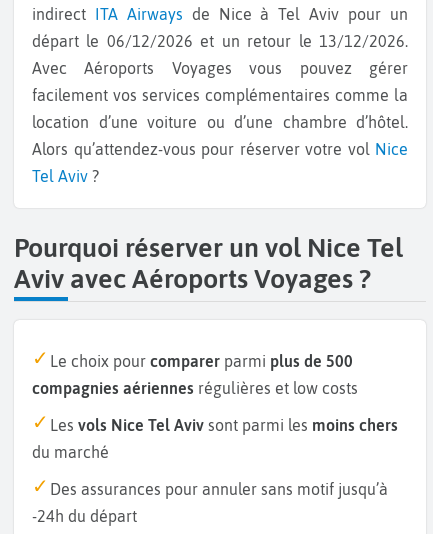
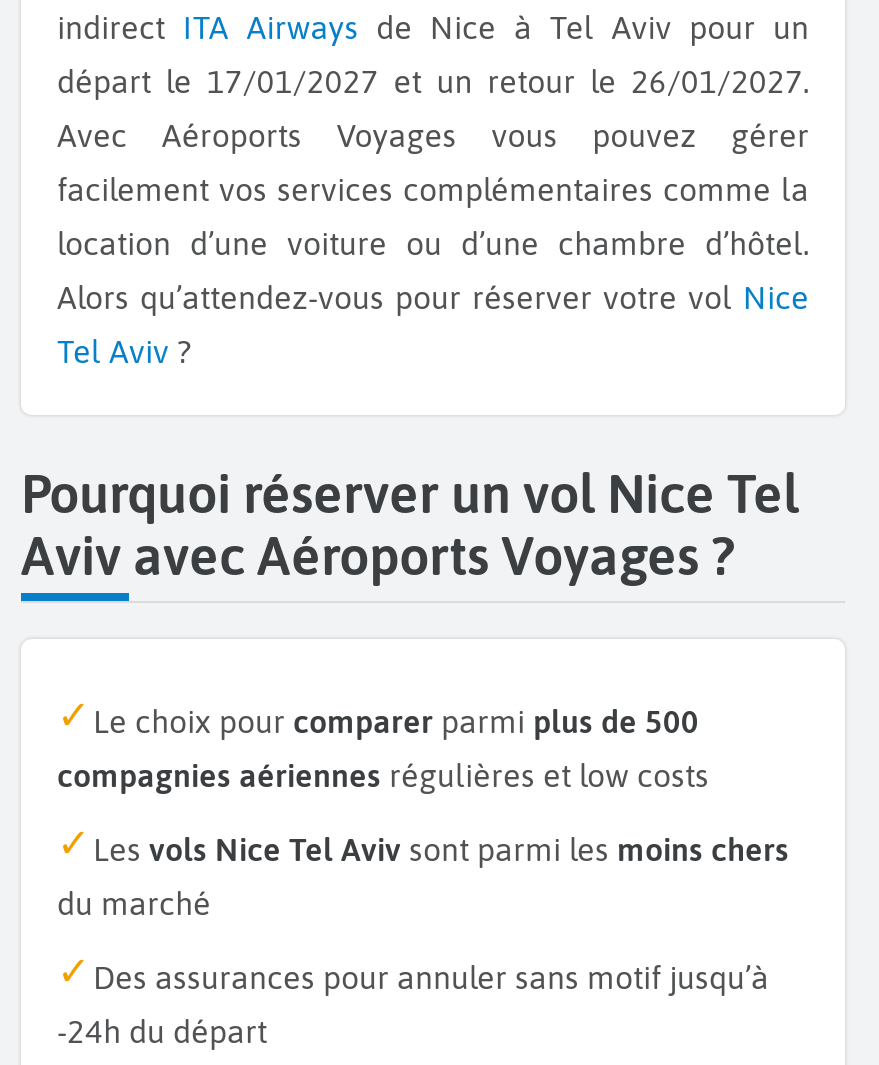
[32,32,408,50] départ le 06/12/2026 et un retour le 13/12/2026. -> [57,64,809,100] départ le 17/01/2027 et un retour le 26/01/2027.

